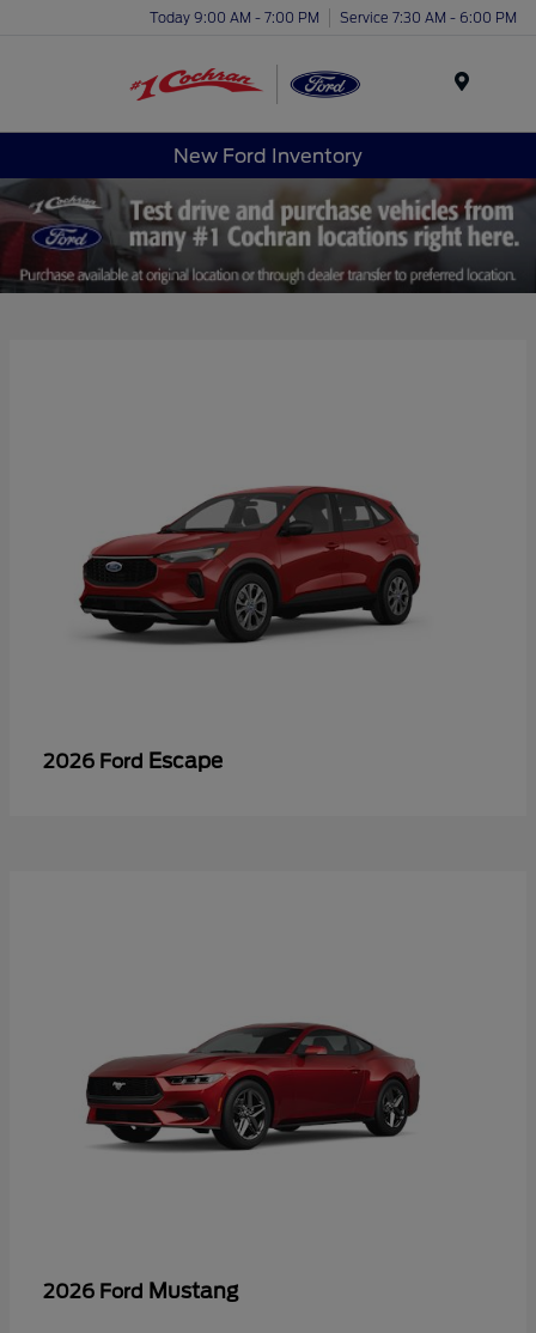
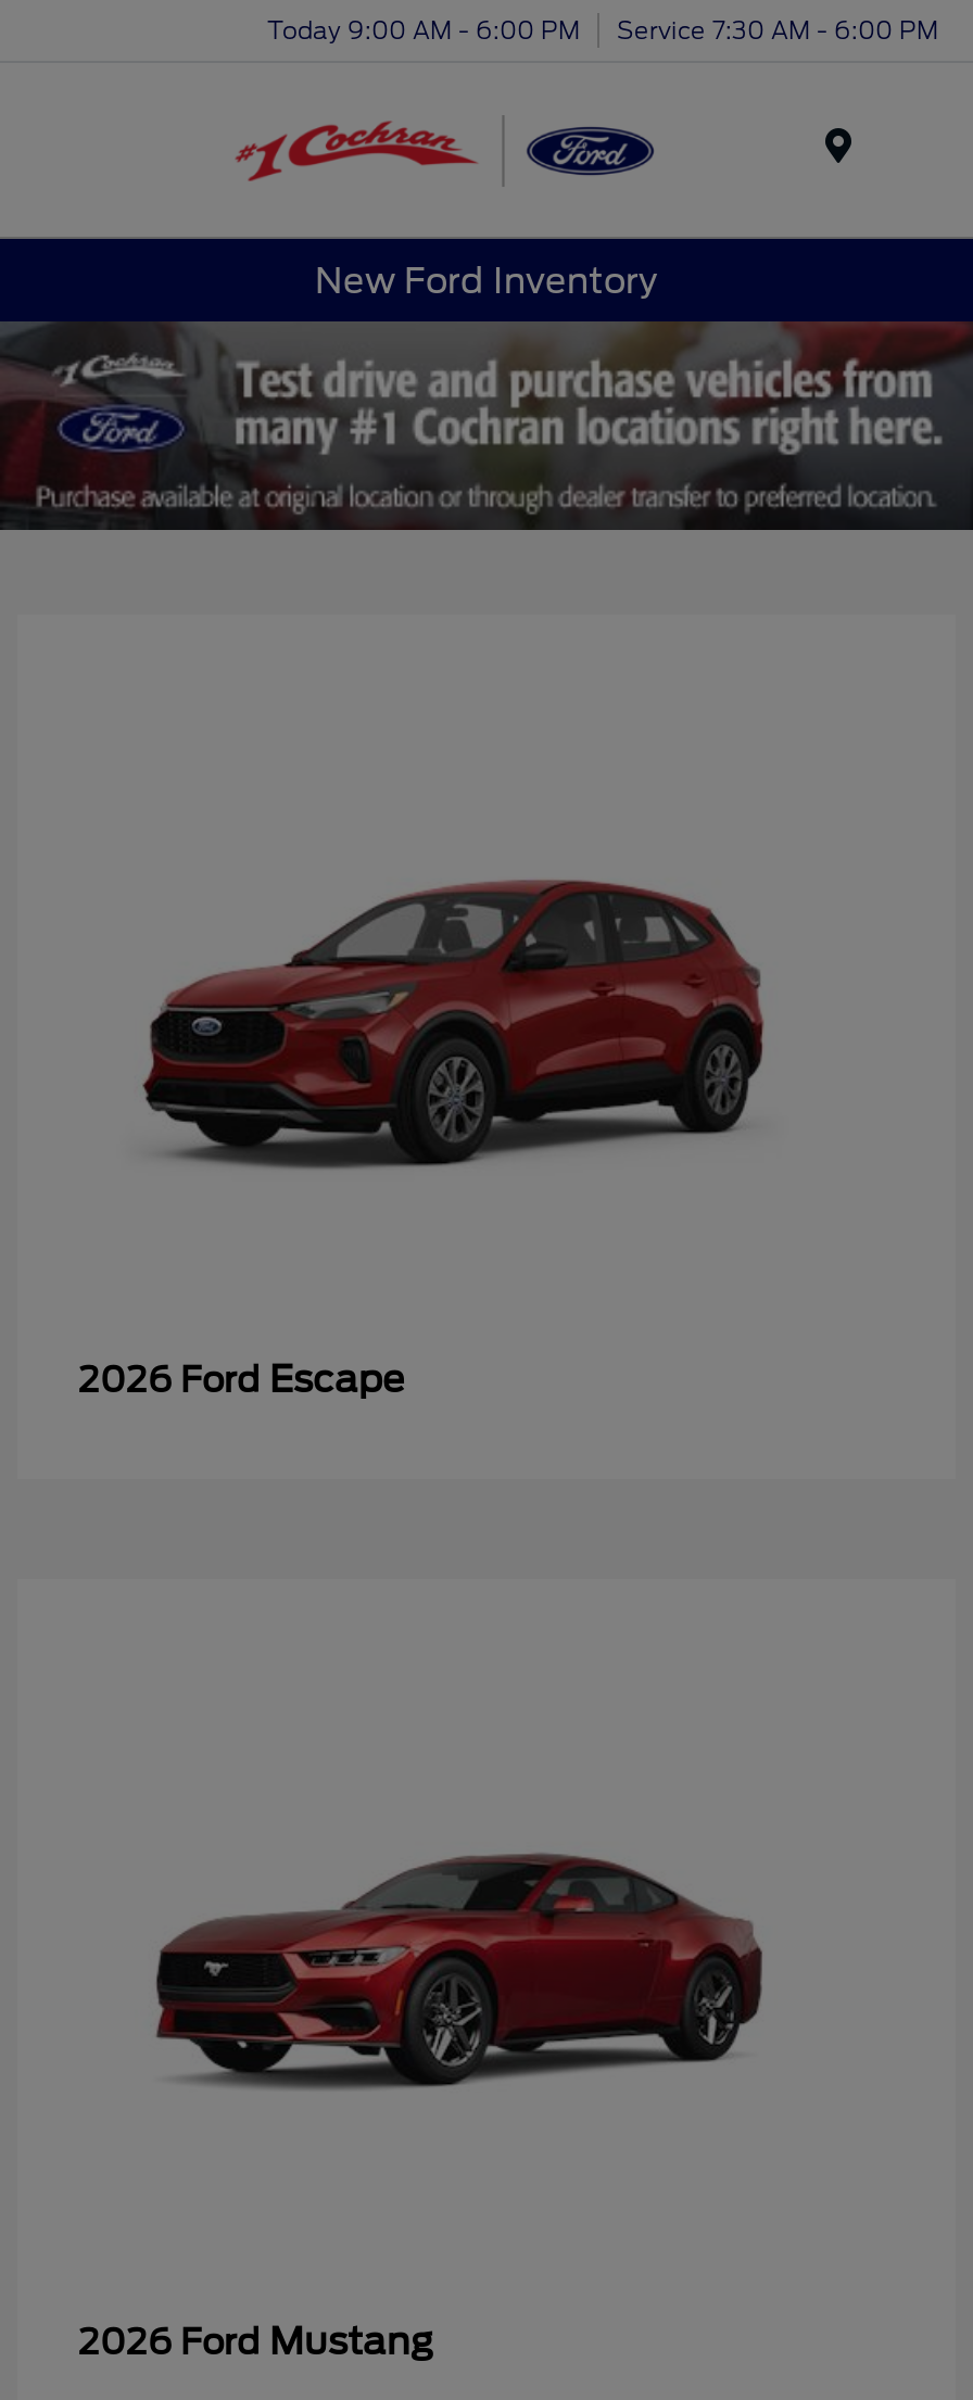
[150,9,517,26] Today 9:00 AM - 7:00 PM Service 7:30 AM - 6:00 PM -> [267,14,938,45] Today 9:00 AM - 6:00 PM Service 7:30 AM - 6:00 PM

